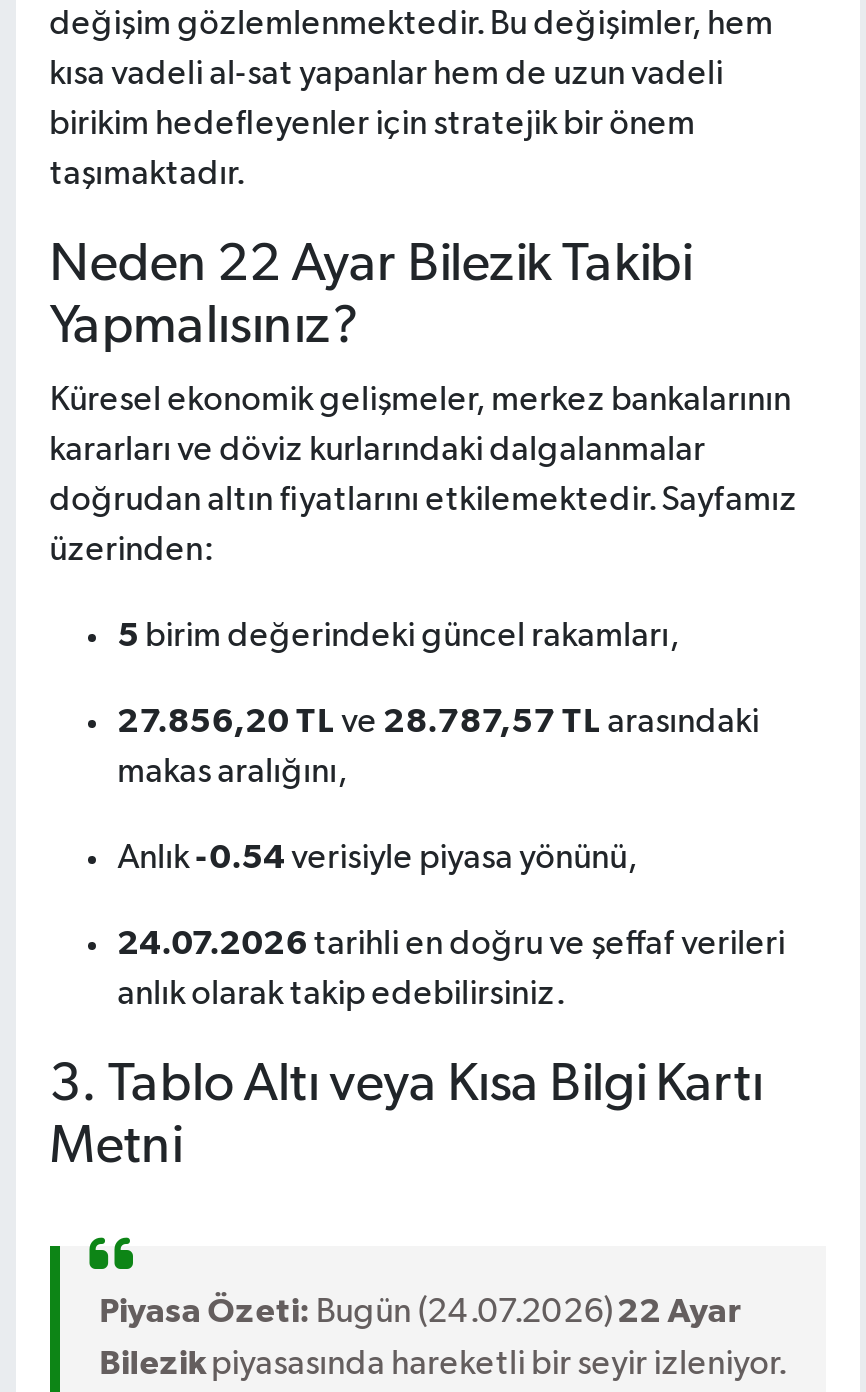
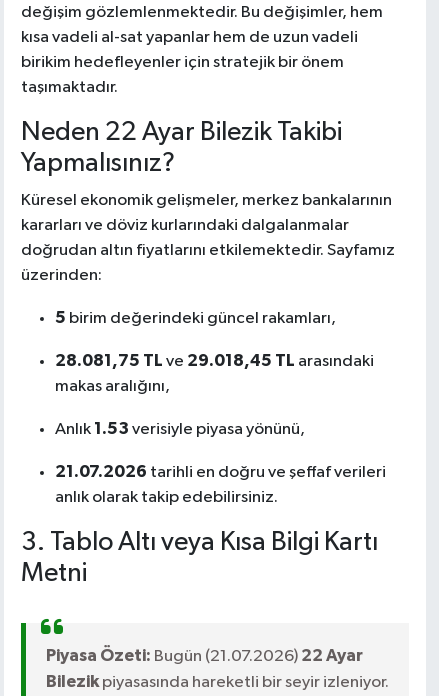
[118,704,760,740] 27.856,20 TL ve 28.787,57 TL arasındaki -> [55,352,374,370] 28.081,75 TL ve 29.018,45 TL arasındaki
[118,840,638,876] Anlık -0.54 verisiyle piyasa yönünü, -> [55,420,305,438] Anlık 1.53 verisiyle piyasa yönünü,
[118,926,786,962] 24.07.2026 tarihli en doğru ve şeffaf verileri -> [55,463,386,481] 21.07.2026 tarihli en doğru ve şeffaf verileri
[100,1294,742,1330] Piyasa Özeti: Bugün (24.07.2026) 22 Ayar -> [46,647,363,665] Piyasa Özeti: Bugün (21.07.2026) 22 Ayar

